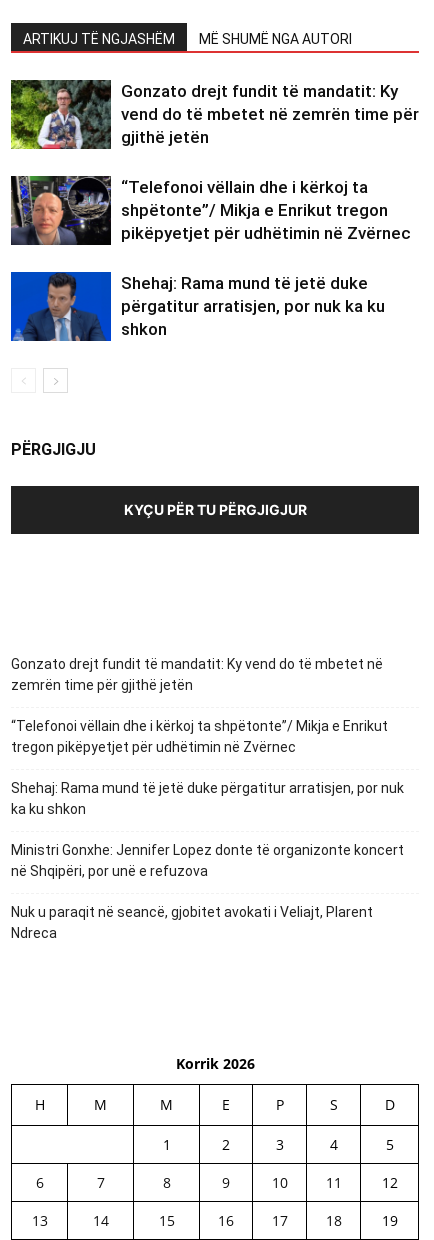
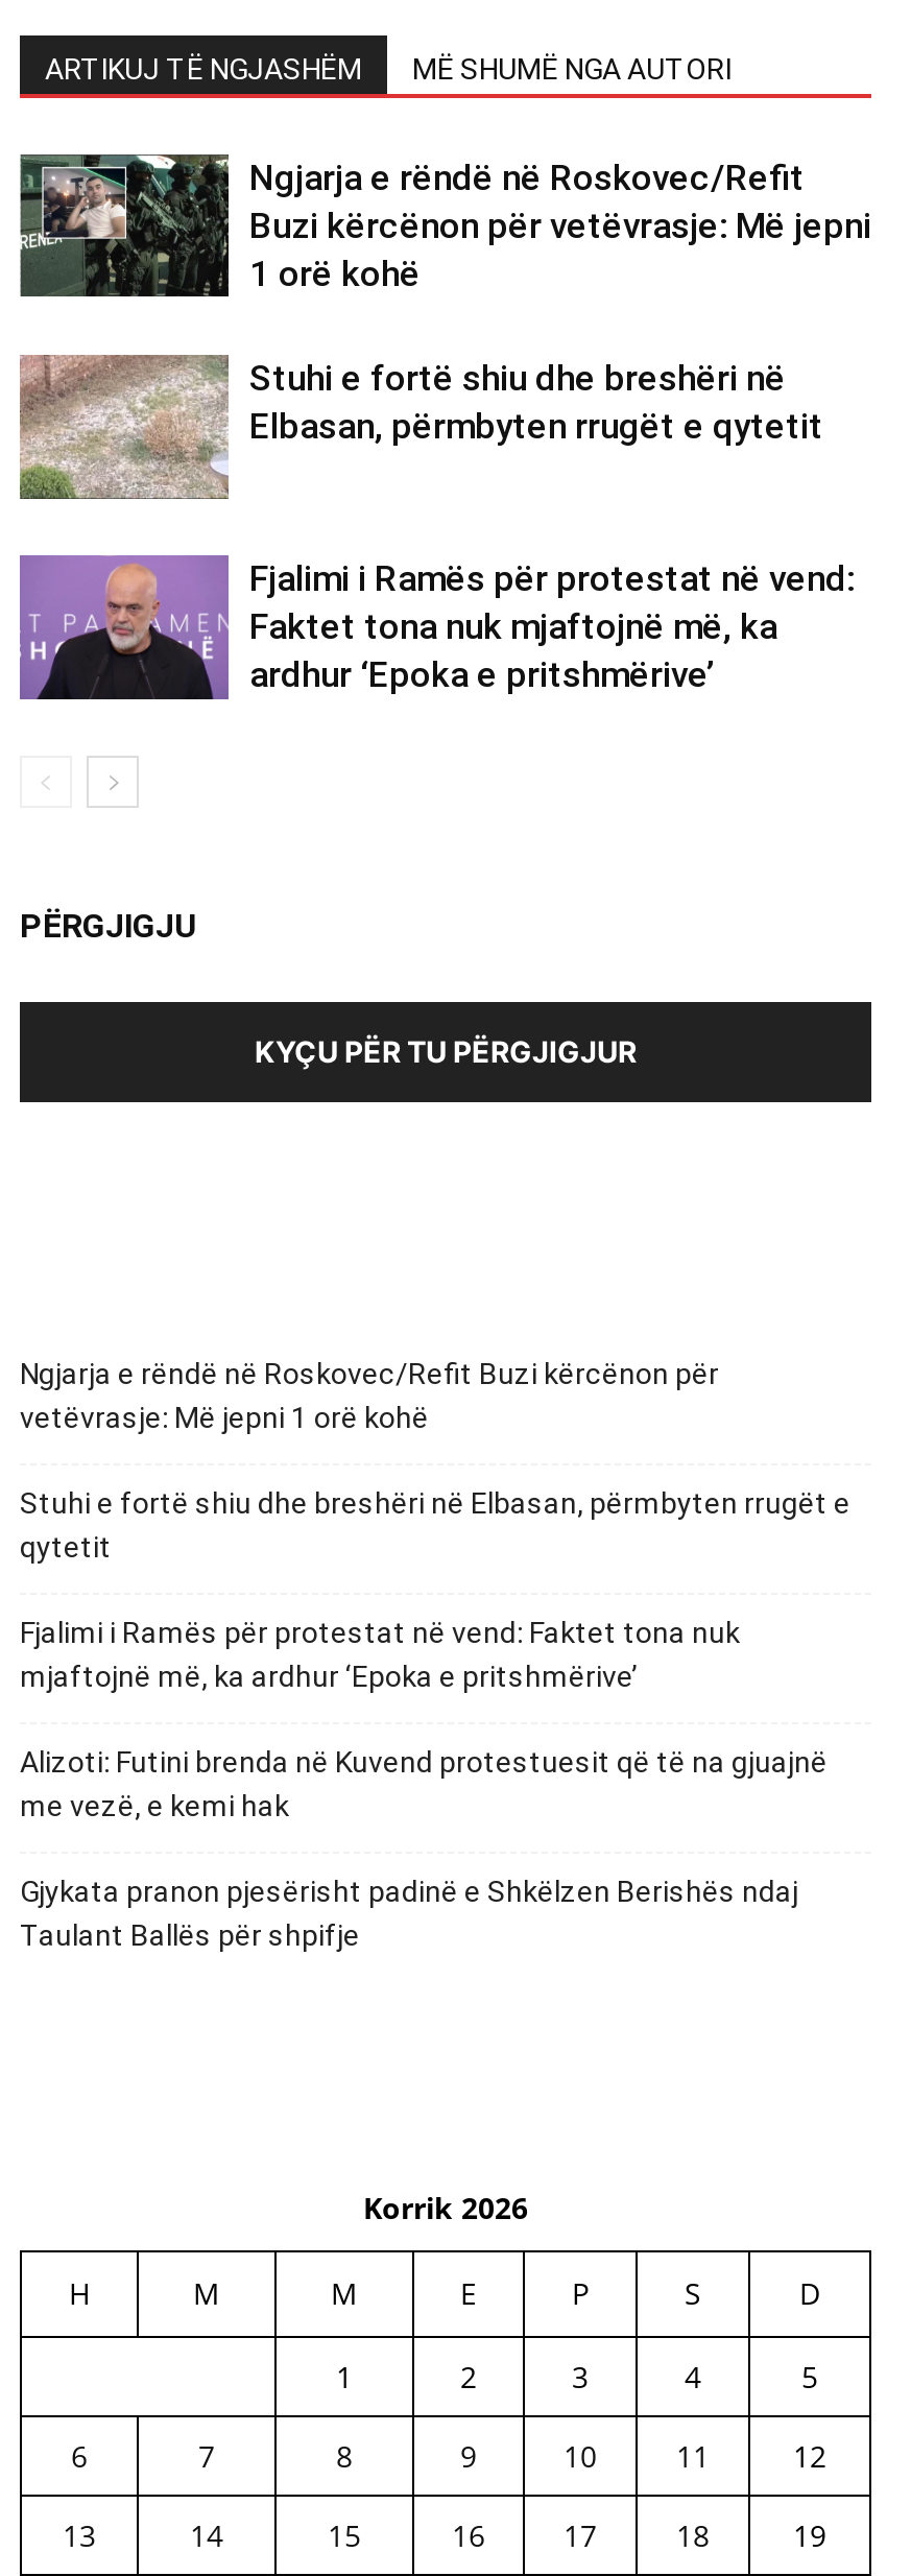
[10,80,419,150] [image] | Gonzato drejt fundit të mandatit: Ky | vend do të mbetet në zemrën time për | gjithë jetën -> [18,152,871,299] [image] | Ngjarja e rëndë në Roskovec/Refit | Buzi kërcënon për vetëvrasje: Më jepni | 1 orë kohë
[11,175,411,245] [image] | “Telefonoi vëllain dhe i kërkoj ta | shpëtonte”/ Mikja e Enrikut tregon | pikëpyetjet për udhëtimin në Zvërnec -> [20,353,832,501] [image] | Stuhi e fortë shiu dhe breshëri në | Elbasan, përmbyten rrugët e qytetit
[10,271,385,342] [image] | Shehaj: Rama mund të jetë duke | përgatitur arratisjen, por nuk ka ku | shkon -> [18,553,855,701] [image] | Fjalimi i Ramës për protestat në vend: | Faktet tona nuk mjaftojnë më, ka | ardhur ‘Epoka e pritshmërive’
[11,656,383,693] Gonzato drejt fundit të mandatit: Ky vend do të mbetet në | zemrën time për gjithë jetën -> [20,1357,719,1434] Ngjarja e rëndë në Roskovec/Refit Buzi kërcënon për | vetëvrasje: Më jepni 1 orë kohë
[11,718,388,755] “Telefonoi vëllain dhe i kërkoj ta shpëtonte”/ Mikja e Enrikut | tregon pikëpyetjet për udhëtimin në Zvërnec -> [20,1486,850,1564] Stuhi e fortë shiu dhe breshëri në Elbasan, përmbyten rrugët e | qytetit
[11,780,404,817] Shehaj: Rama mund të jetë duke përgatitur arratisjen, por nuk | ka ku shkon -> [20,1616,740,1693] Fjalimi i Ramës për protestat në vend: Faktet tona nuk | mjaftojnë më, ka ardhur ‘Epoka e pritshmërive’
[11,842,404,879] Ministri Gonxhe: Jennifer Lopez donte të organizonte koncert | në Shqipëri, por unë e refuzova -> [20,1745,828,1822] Alizoti: Futini brenda në Kuvend protestuesit që të na gjuajnë | me vezë, e kemi hak
[11,904,373,941] Nuk u paraqit në seancë, gjobitet avokati i Veliajt, Plarent | Ndreca -> [20,1875,798,1952] Gjykata pranon pjesërisht padinë e Shkëlzen Berishës ndaj | Taulant Ballës për shpifje

